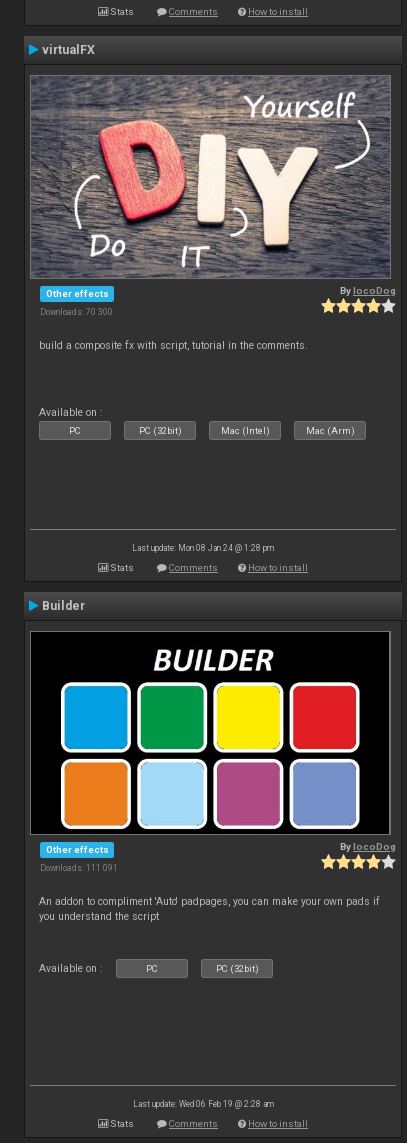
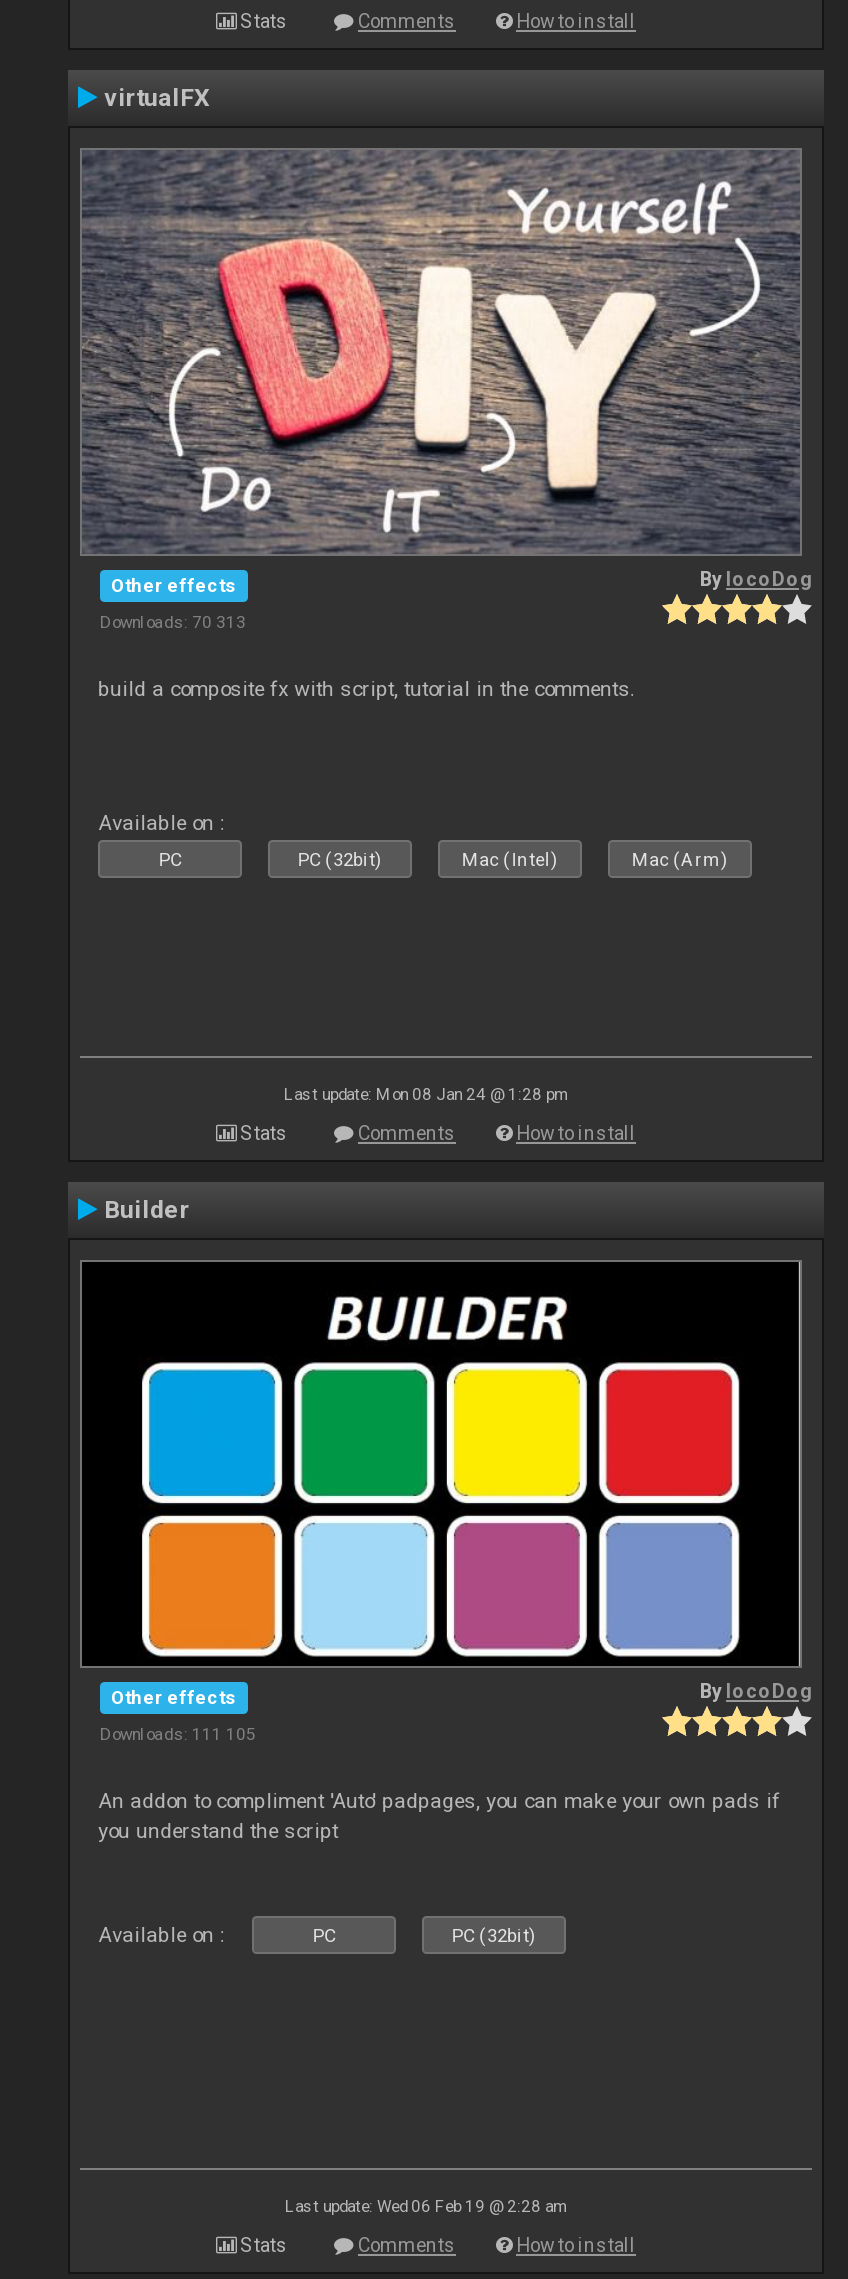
[40,307,113,317] Downloads: 70 300 -> [100,611,246,631] Downloads: 70 313
[40,863,118,873] Downloads: 111 091 -> [100,1723,256,1743] Downloads: 111 105

